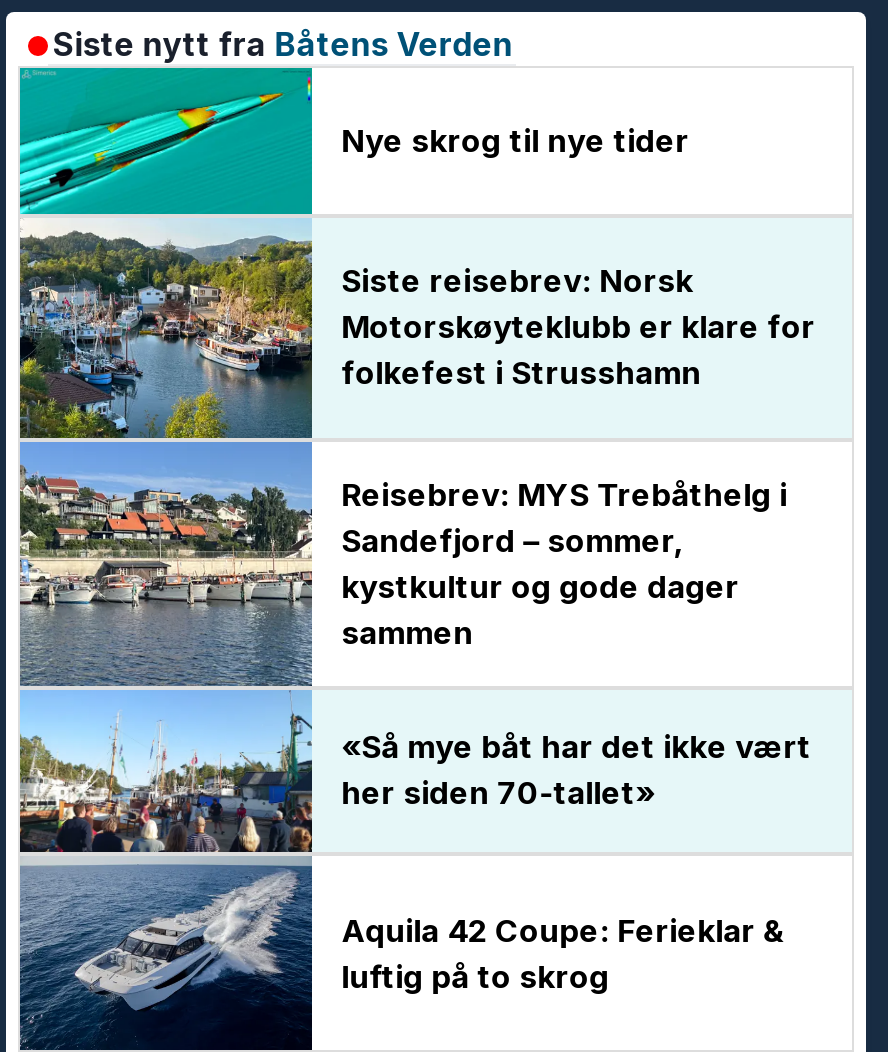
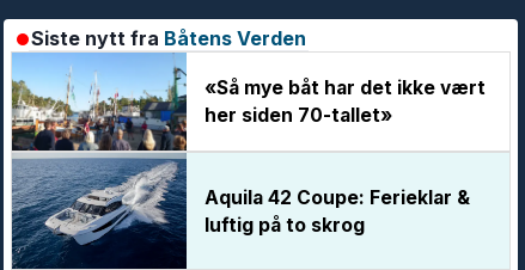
[18,66,689,688] [image] | Nye skrog til nye tider -> none
[341,263,815,651] Siste reisebrev: Norsk | Motorskøyteklubb er klare for | folkefest i Strusshamn | Reisebrev: MYS Trebåthelg i | Sandefjord – sommer, | kystkultur og gode dager | sammen -> none

